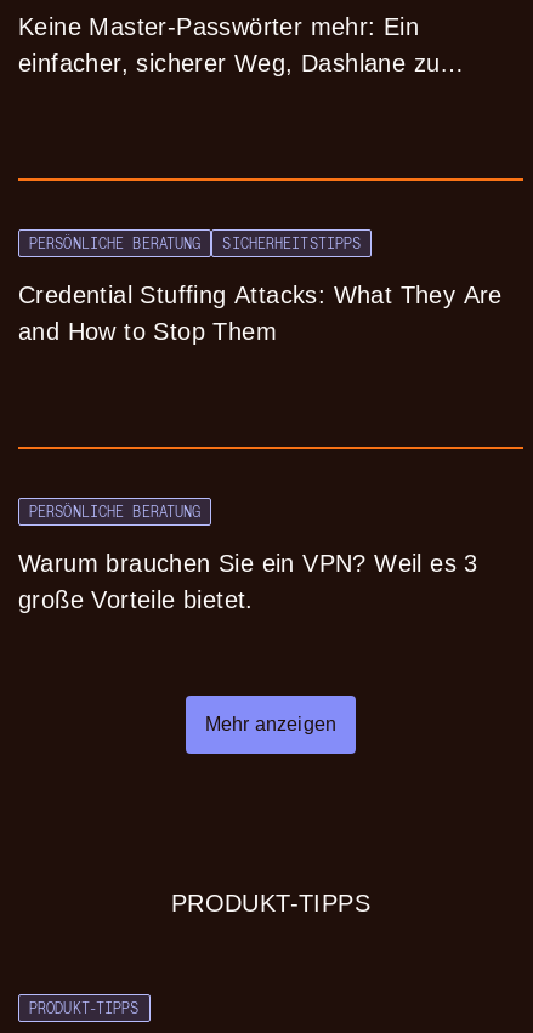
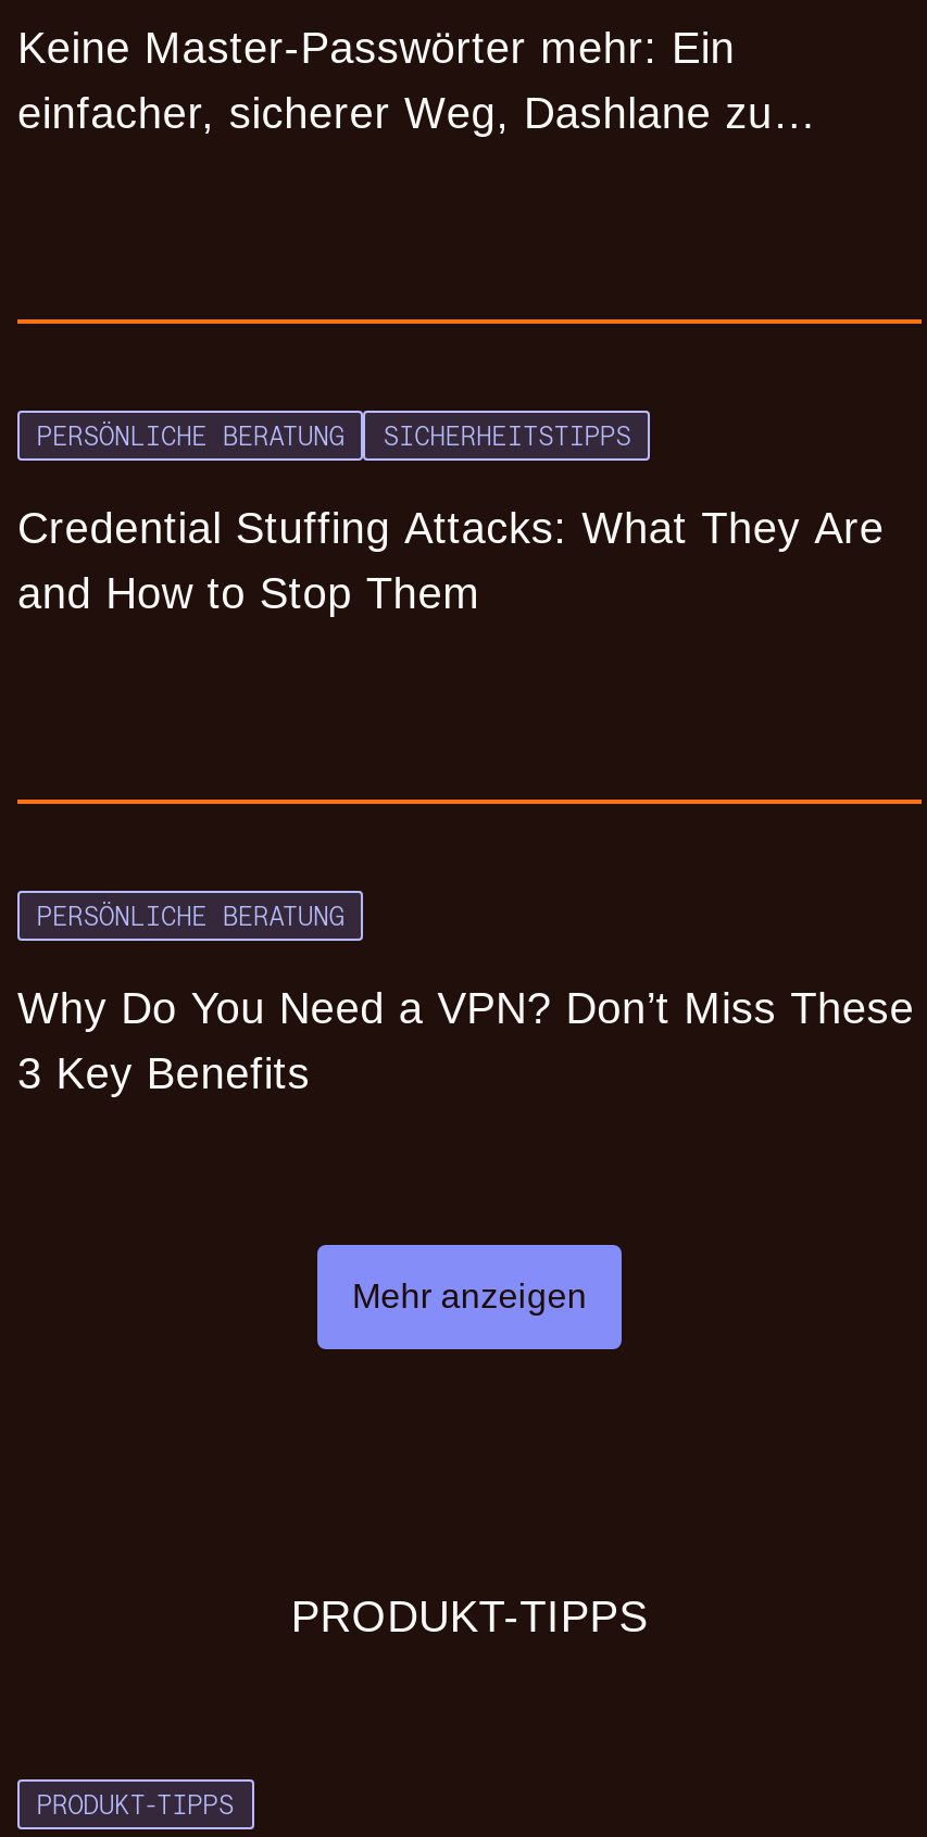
[18,550,478,613] Warum brauchen Sie ein VPN? Weil es 3 | große Vorteile bietet. -> [17,984,914,1097] Why Do You Need a VPN? Don’t Miss These | 3 Key Benefits

